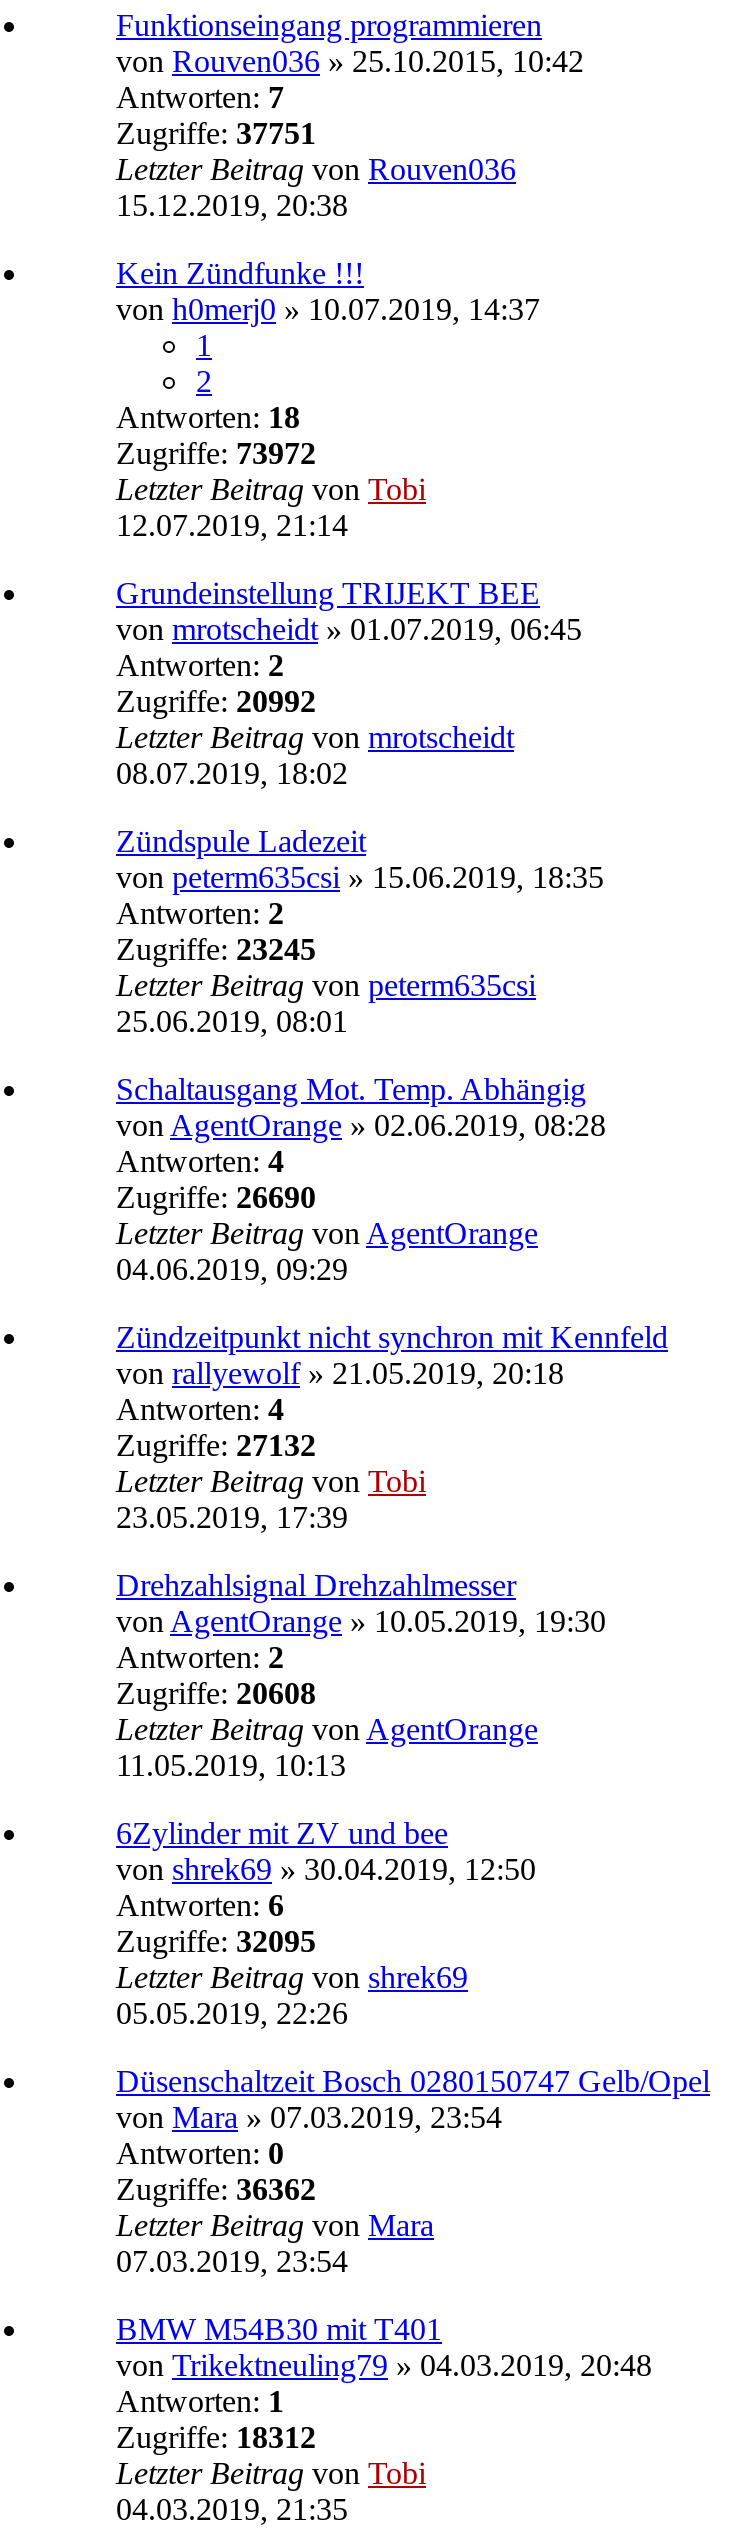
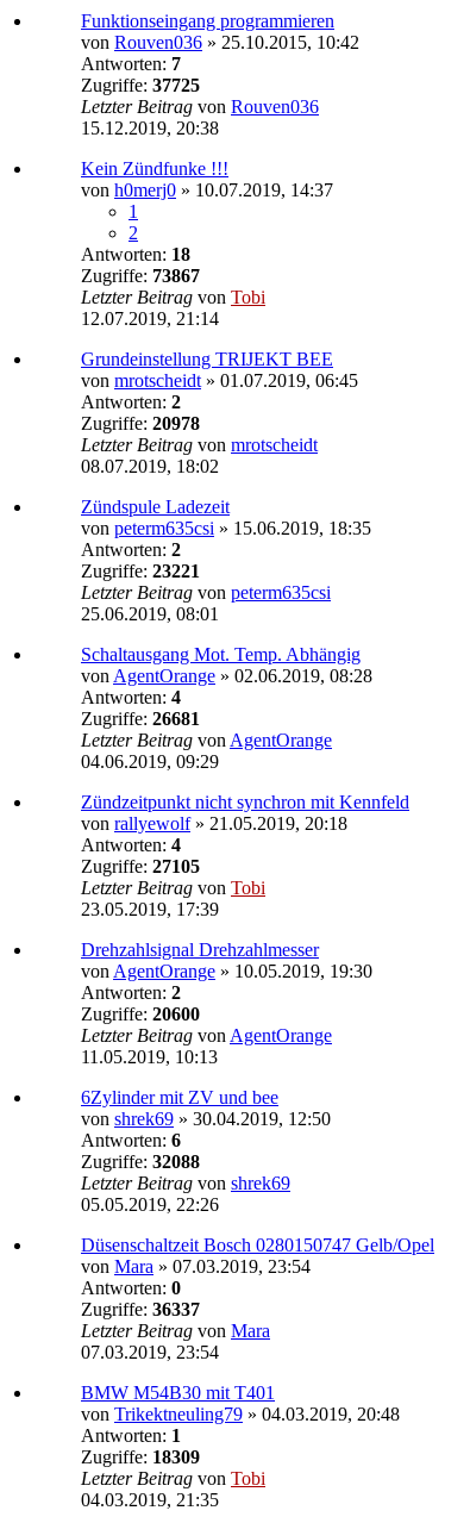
[116,117,316,151] Zugriffe: 37751 -> [81,75,200,96] Zugriffe: 37725
[116,437,316,471] Zugriffe: 73972 -> [81,266,200,286] Zugriffe: 73867
[116,685,316,719] Zugriffe: 20992 -> [81,414,200,434] Zugriffe: 20978
[116,933,316,967] Zugriffe: 23245 -> [81,561,200,581] Zugriffe: 23221
[116,1181,316,1215] Zugriffe: 26690 -> [81,709,200,729] Zugriffe: 26681
[116,1429,316,1463] Zugriffe: 27132 -> [81,857,200,877] Zugriffe: 27105
[116,1677,316,1711] Zugriffe: 20608 -> [81,1004,200,1024] Zugriffe: 20600
[116,1925,316,1959] Zugriffe: 32095 -> [81,1152,200,1172] Zugriffe: 32088
[116,2173,316,2207] Zugriffe: 36362 -> [81,1299,200,1320] Zugriffe: 36337
[116,2421,316,2455] Zugriffe: 18312 -> [81,1447,200,1467] Zugriffe: 18309

